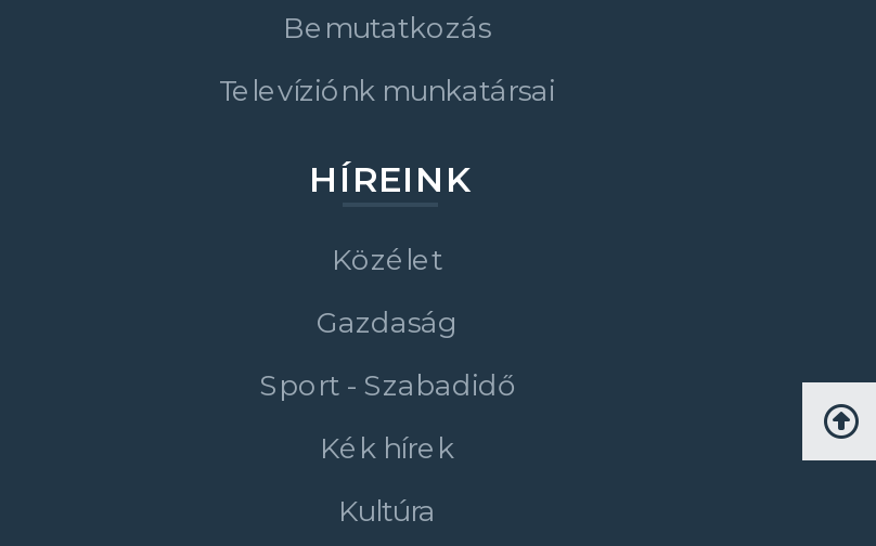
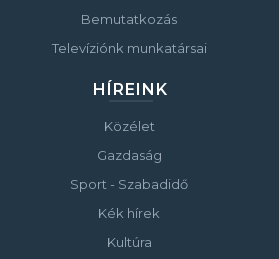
[800,380,869,463] [image] -> none

